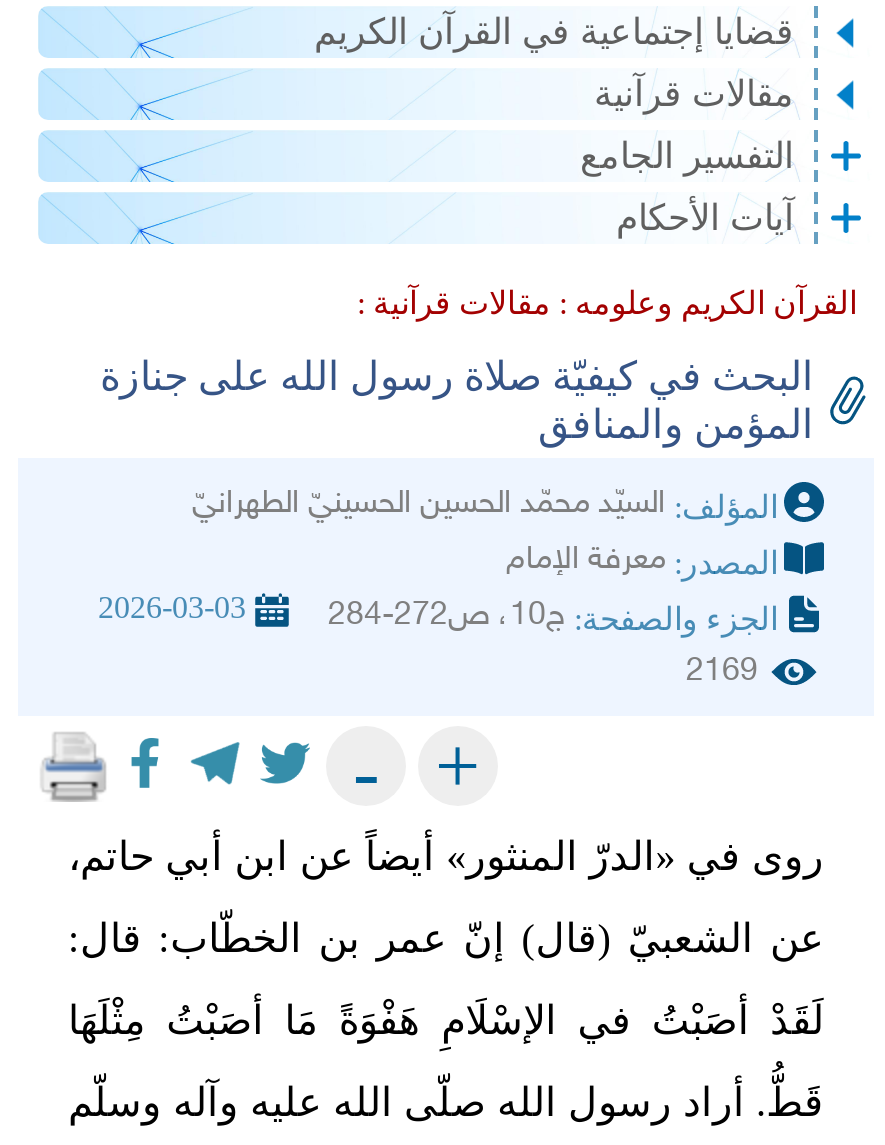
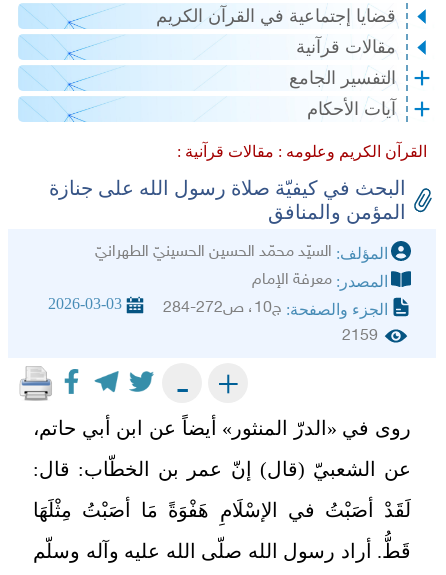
[686,654,758,692] 2169 -> [342,327,378,346] 2159

